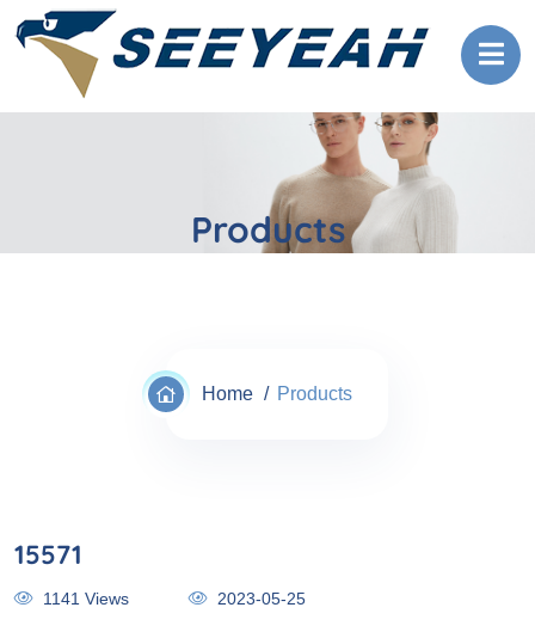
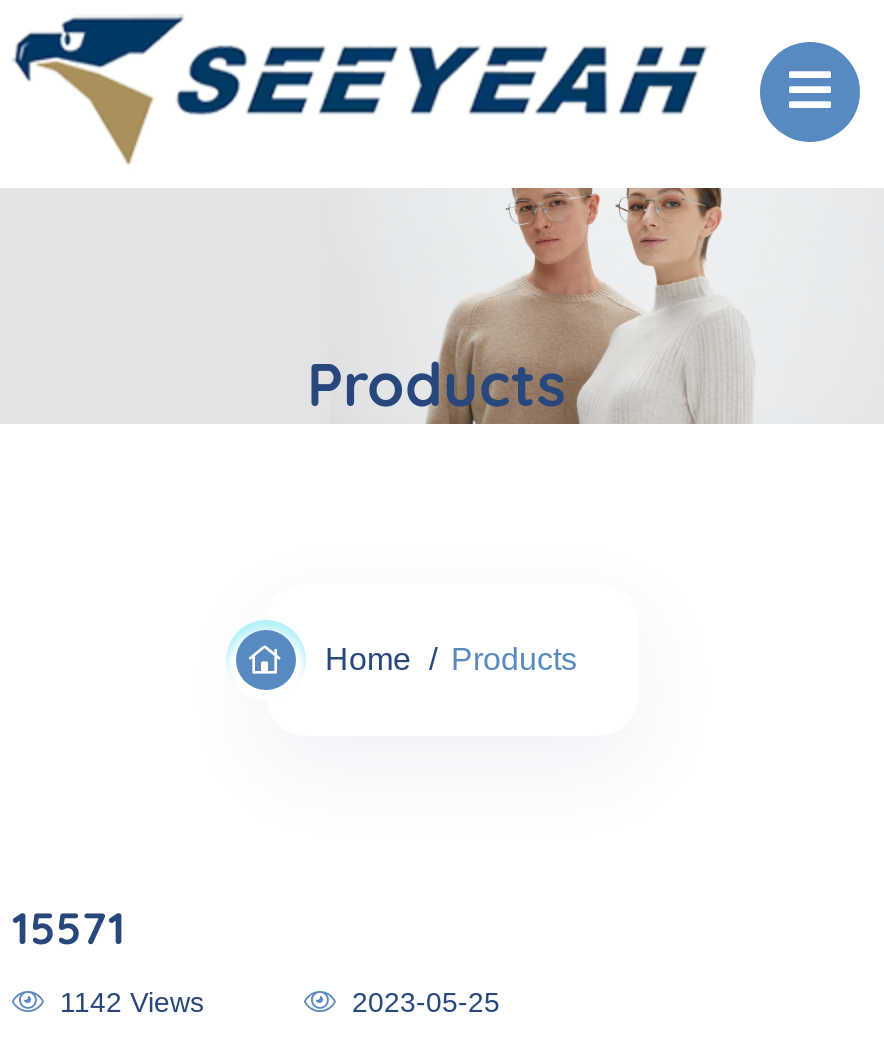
[43,589,129,608] 1141 Views -> [60,986,204,1018] 1142 Views

